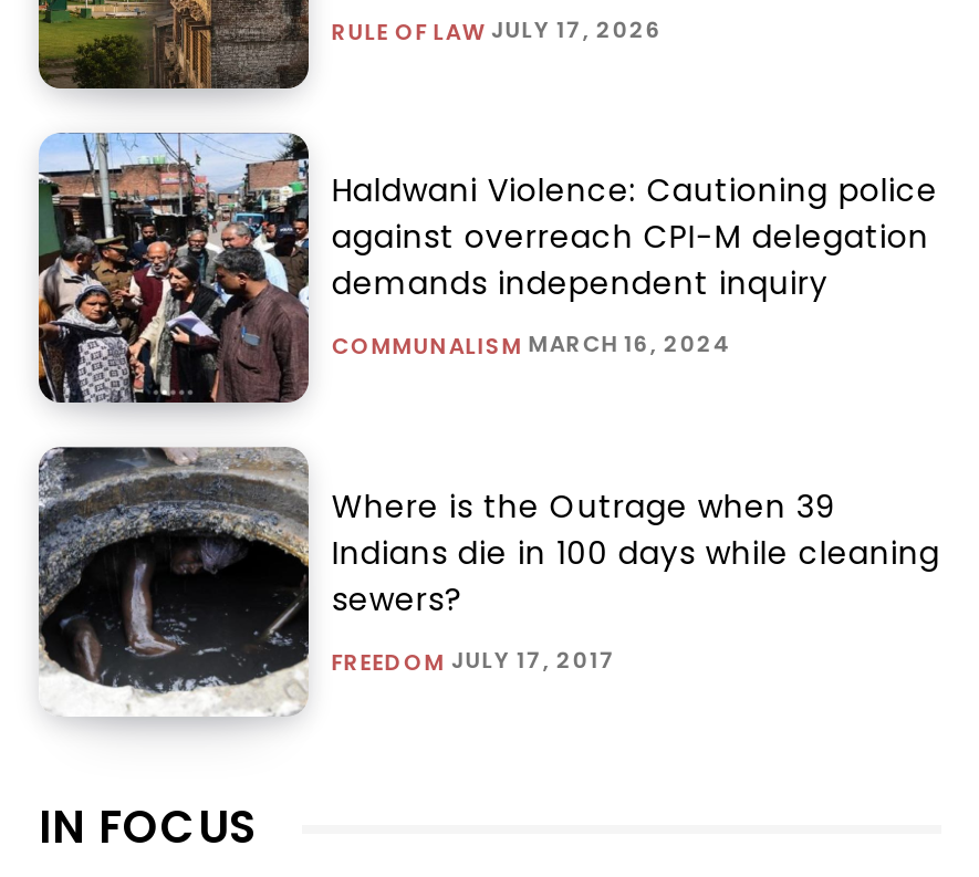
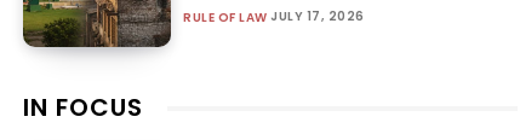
[37,130,938,416] [image] | Haldwani Violence: Cautioning police | against overreach CPI-M delegation | demands independent inquiry | COMMUNALISM MARCH 16, 2024 -> none
[39,445,940,717] [image] | Where is the Outrage when 39 | Indians die in 100 days while cleaning | sewers? | FREEDOM JULY 17, 2017 -> none

